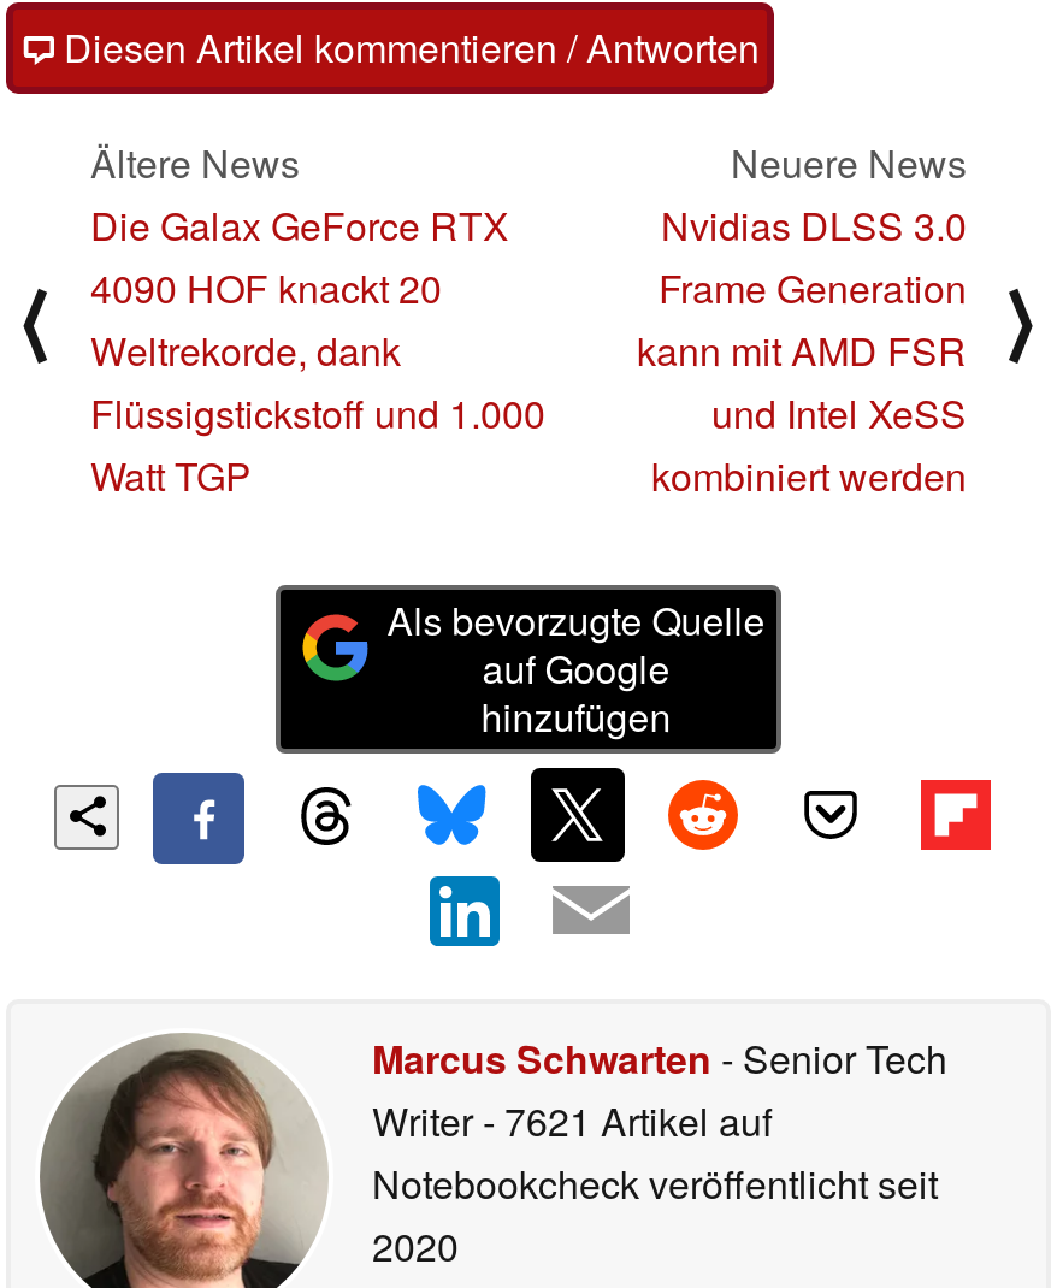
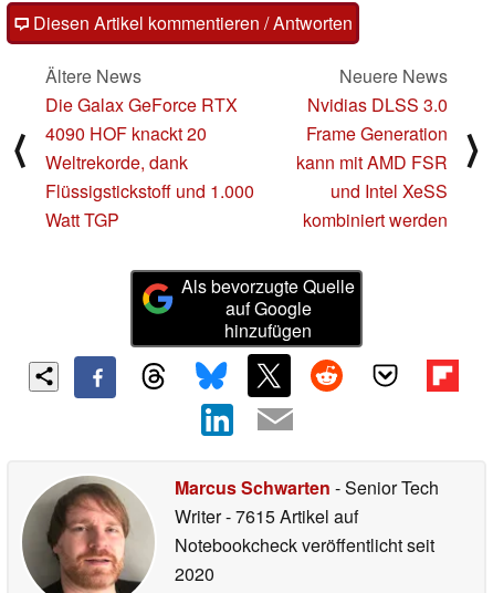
[372,1092,772,1147] Writer - 7621 Artikel auf -> [175,503,358,528] Writer - 7615 Artikel auf

